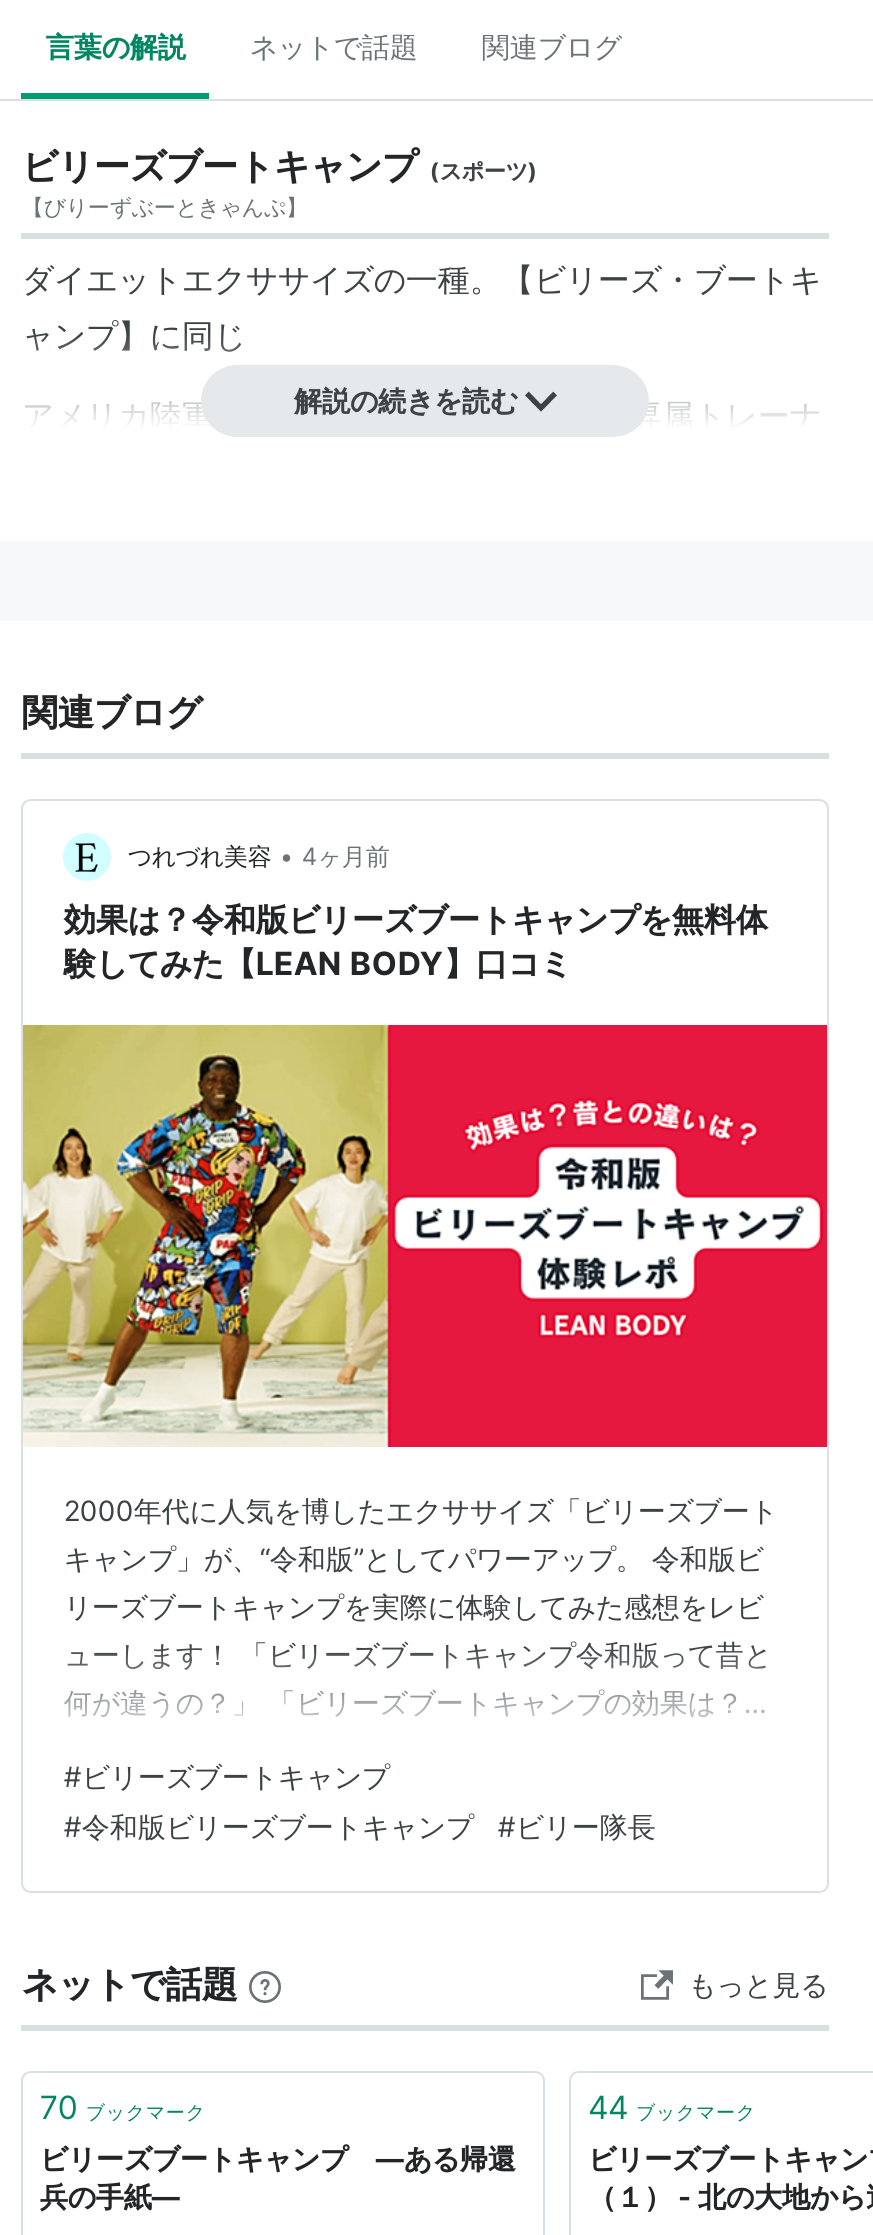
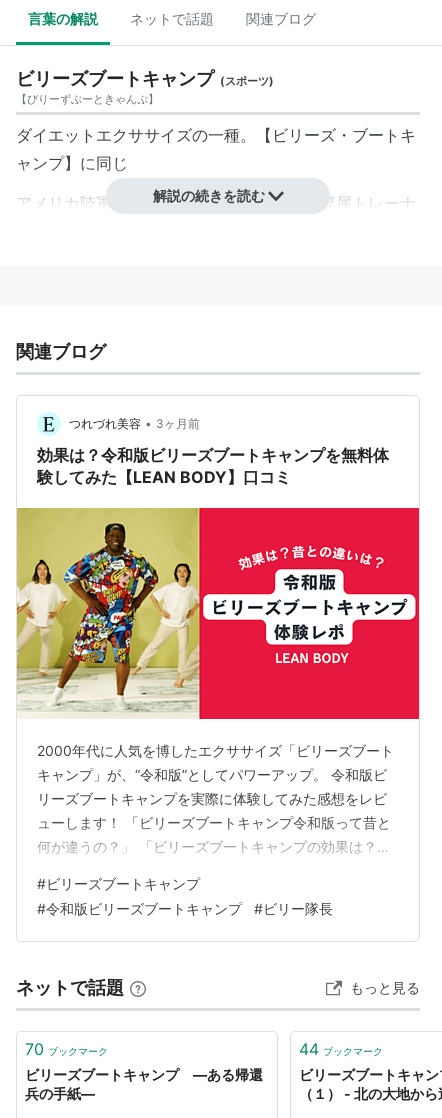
[128,840,390,872] つれづれ美容 • 4ヶ月前 -> [69,416,200,431] つれづれ美容 • 3ヶ月前

